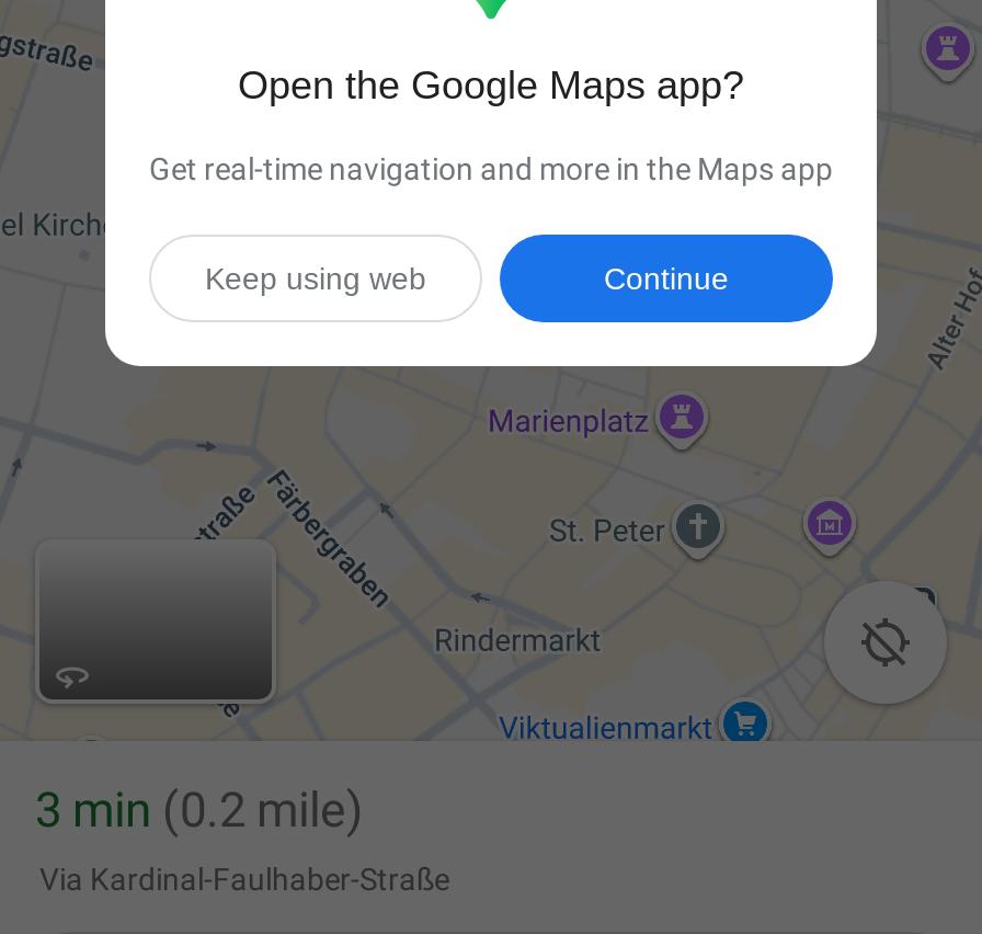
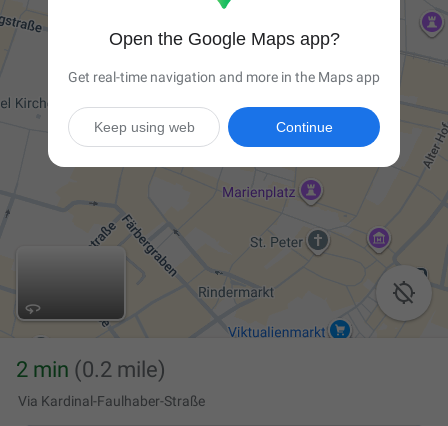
[35,783,364,838] 3 min (0.2 mile) -> [16,357,166,382] 2 min (0.2 mile)

